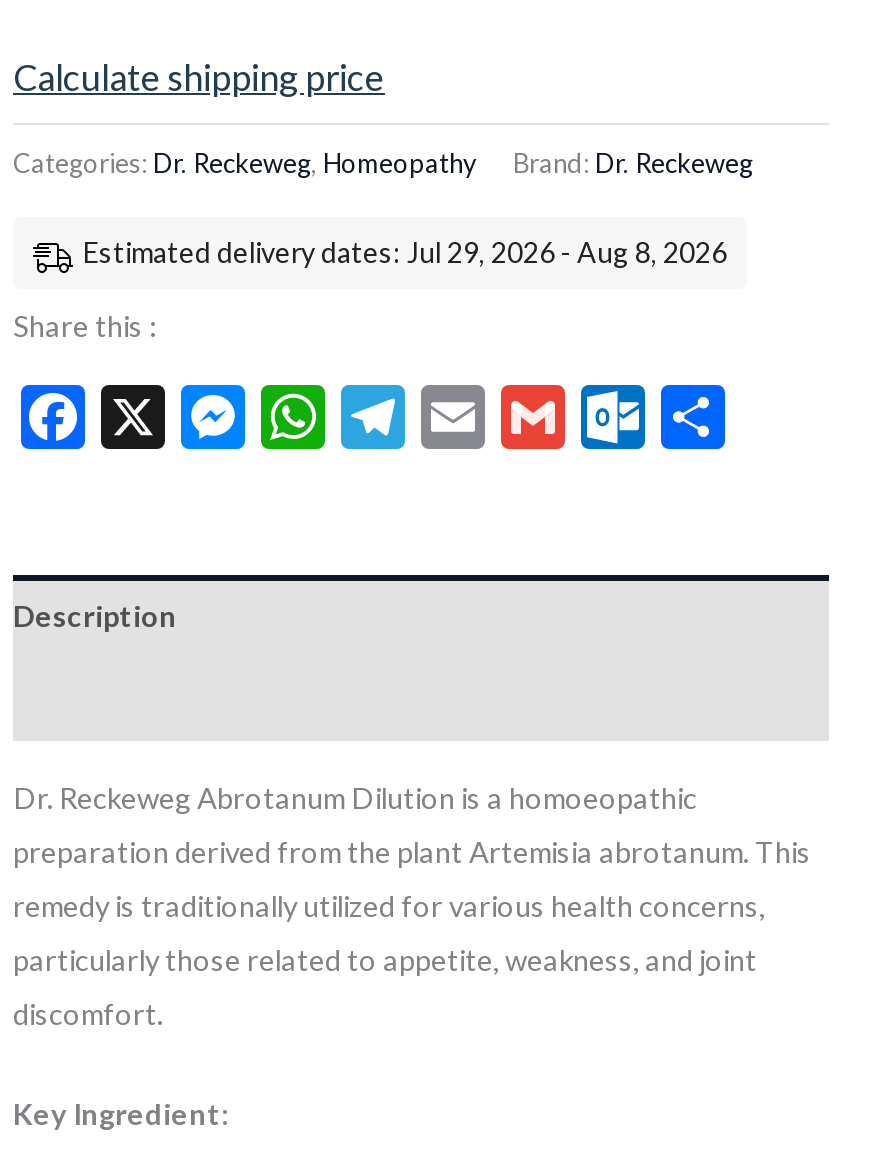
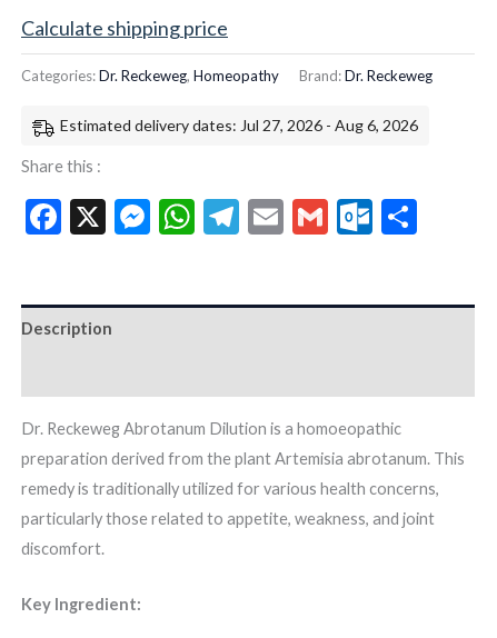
[83,236,727,270] Estimated delivery dates: Jul 29, 2026 - Aug 8, 2026 -> [60,116,418,135] Estimated delivery dates: Jul 27, 2026 - Aug 6, 2026

